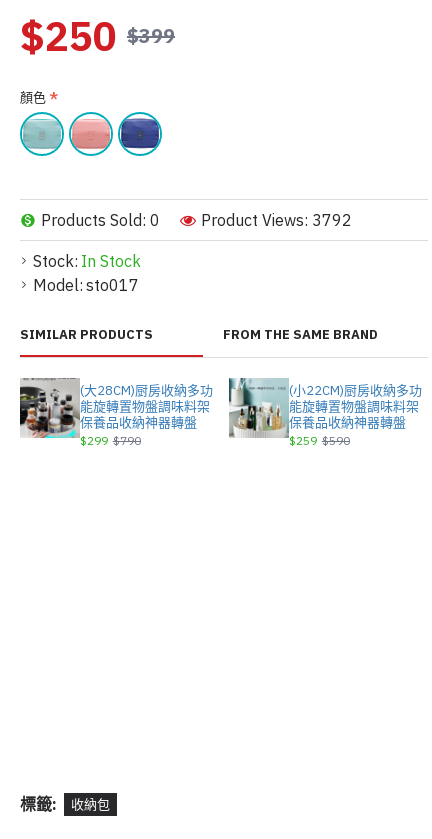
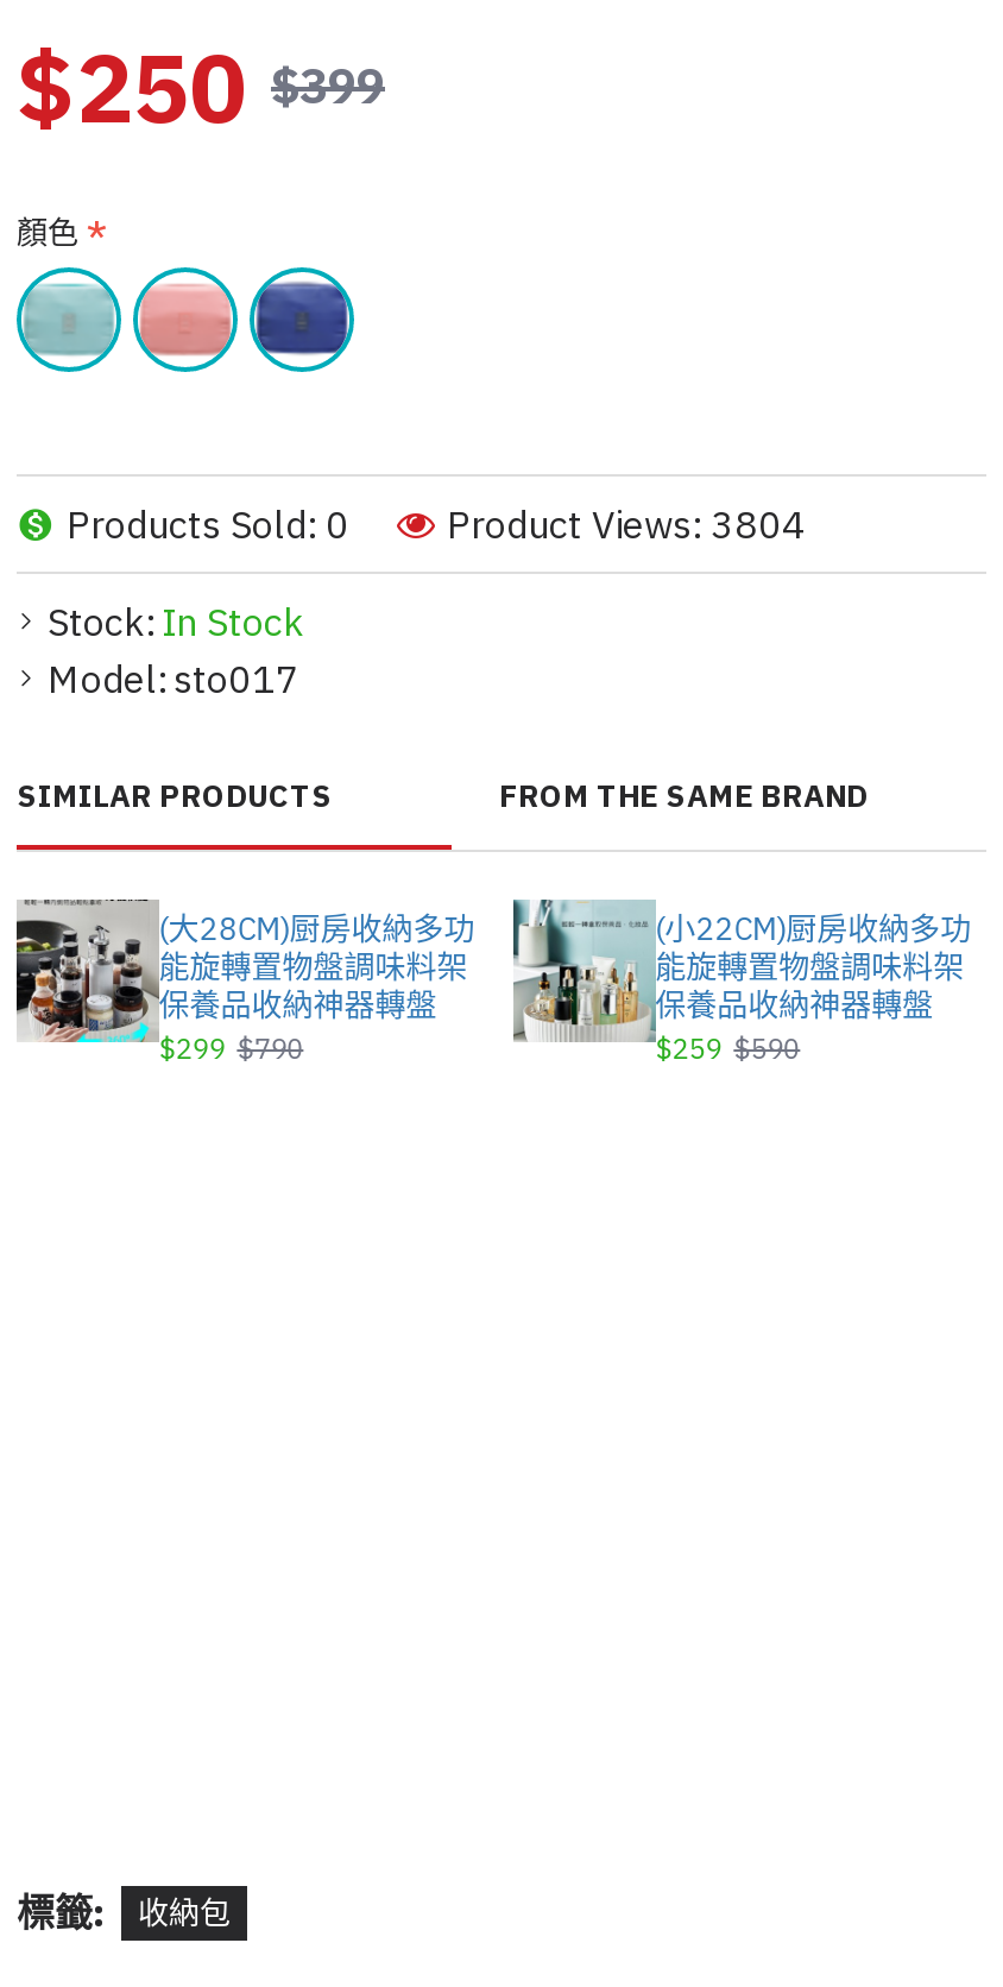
[201,210,352,230] Product Views: 3792 -> [447,501,806,549] Product Views: 3804

